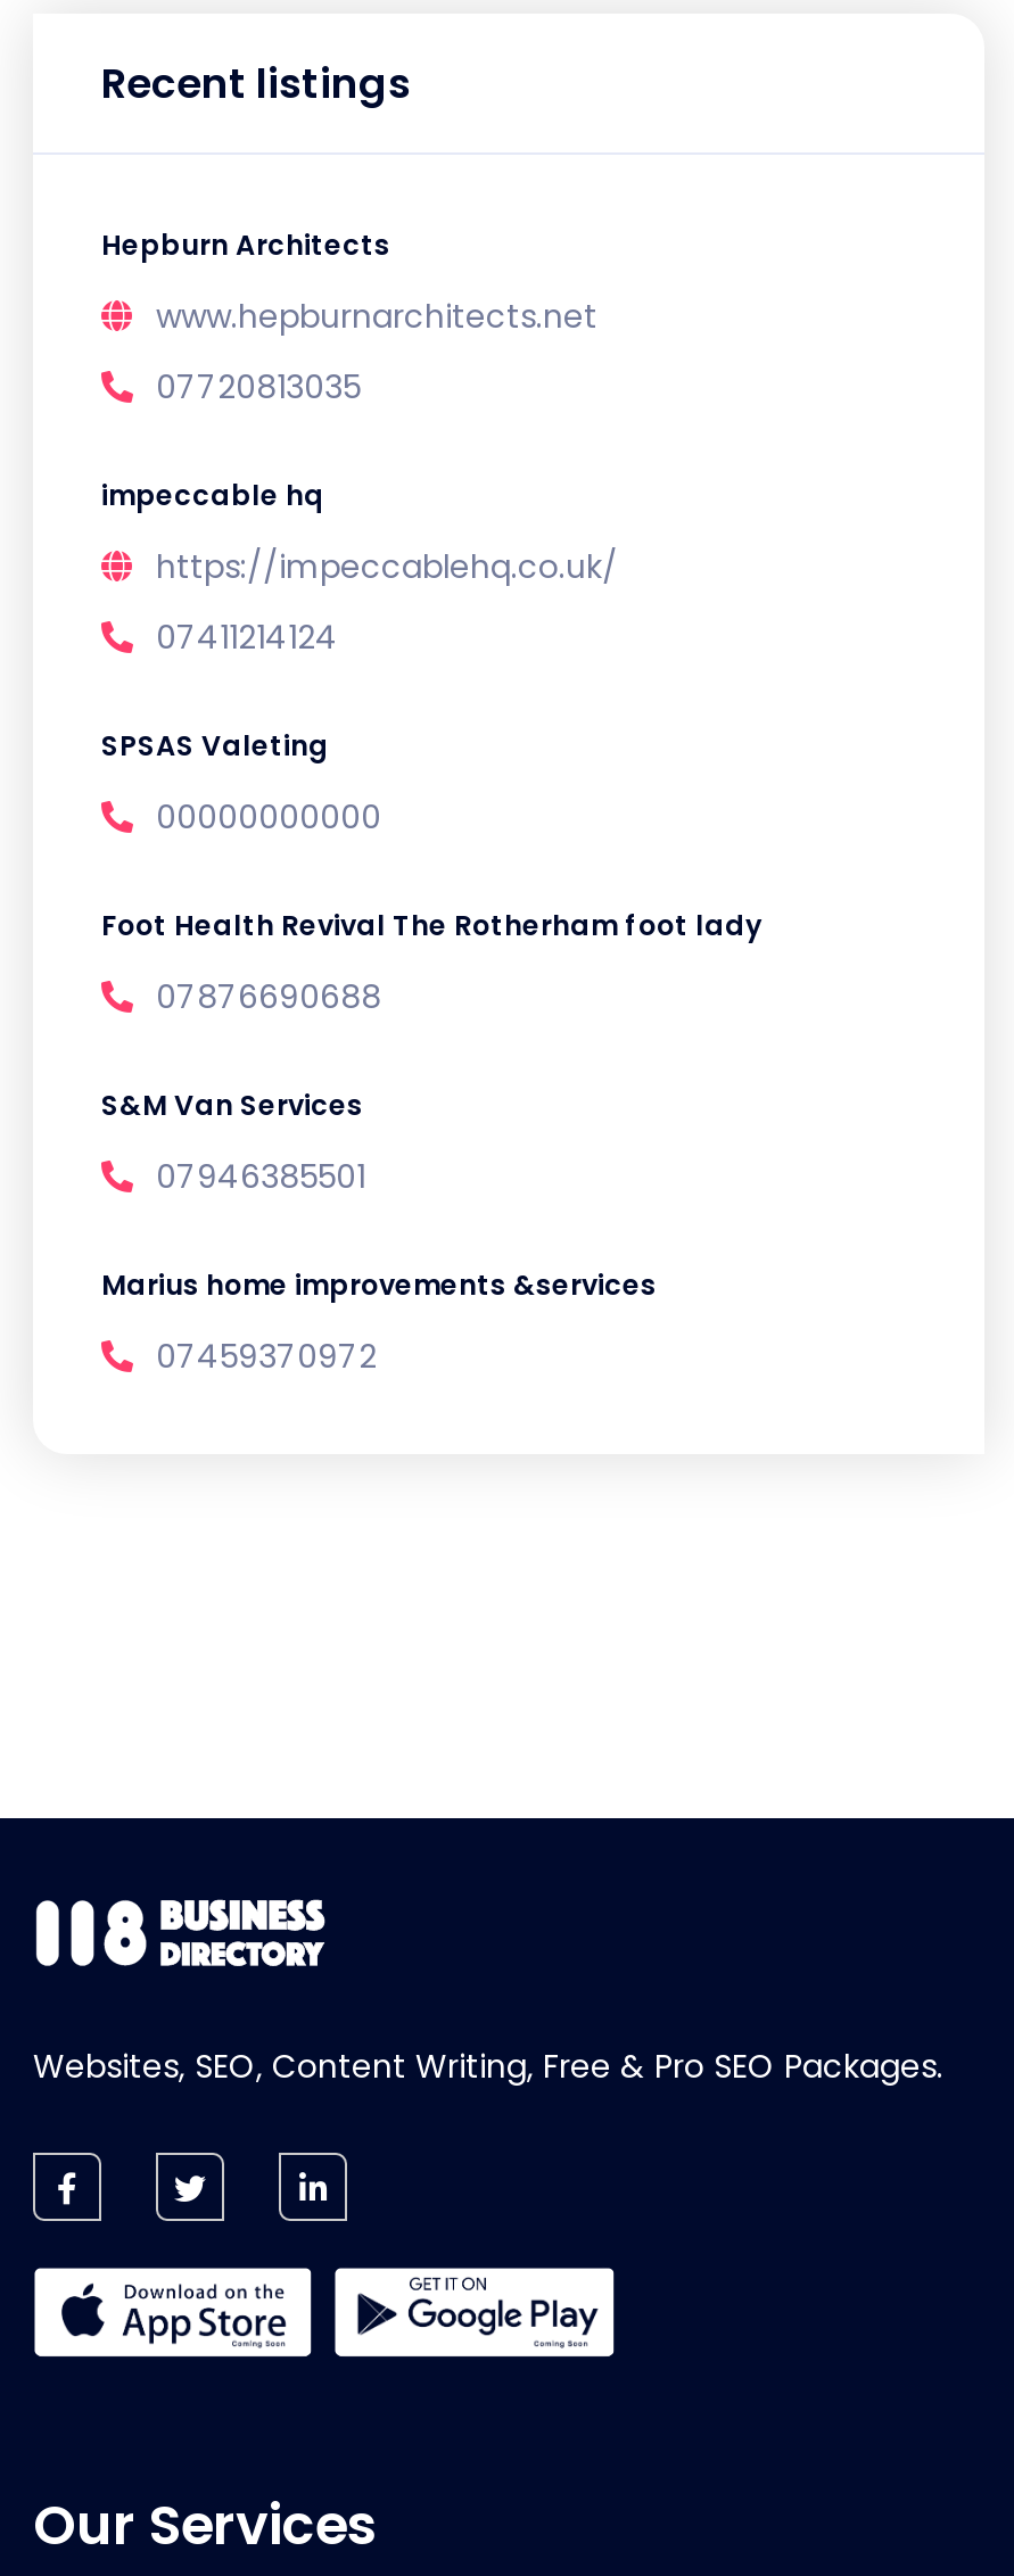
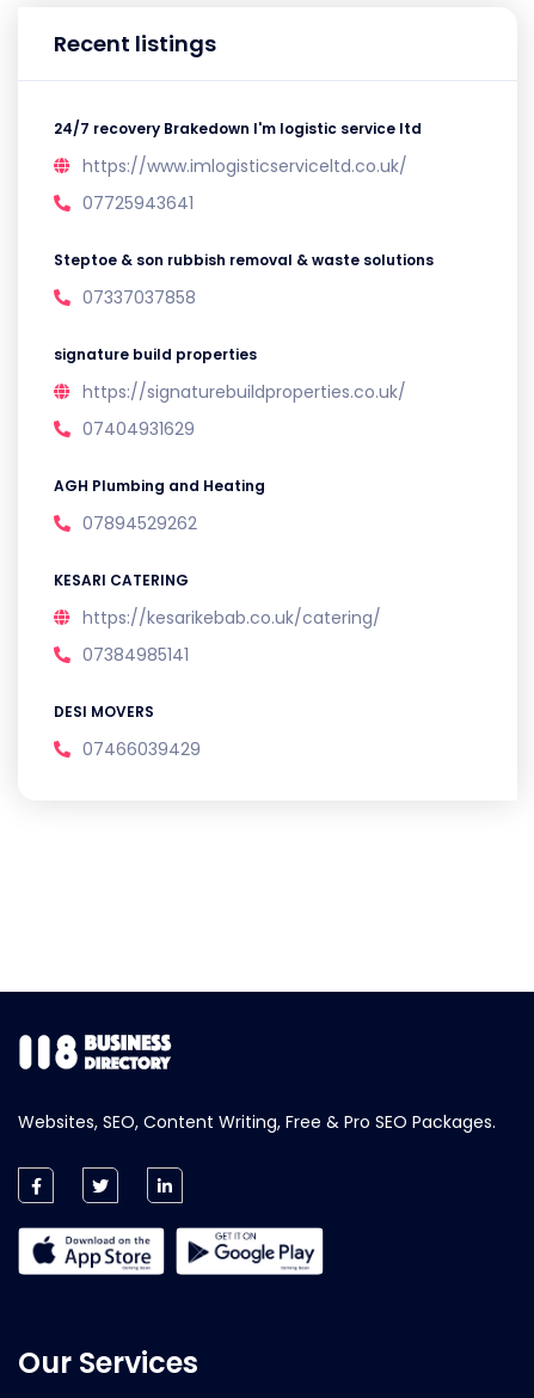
[101,225,761,1379] Hepburn Architects | www.hepburnarchitects.net | 07720813035 | impeccable hq | https://impeccablehq.co.uk/ | 07411214124 | SPSAS Valeting | 00000000000 | Foot Health Revival The Rotherham foot lady | 07876690688 | S&M Van Services | 07946385501 | Marius home improvements &services | 07459370972 -> [54,118,434,761] 24/7 recovery Brakedown I'm logistic service ltd | https://www.imlogisticserviceltd.co.uk/ | 07725943641 | Steptoe & son rubbish removal & waste solutions | 07337037858 | signature build properties | https://signaturebuildproperties.co.uk/ | 07404931629 | AGH Plumbing and Heating | 07894529262 | KESARI CATERING | https://kesarikebab.co.uk/catering/ | 07384985141 | DESI MOVERS | 07466039429

